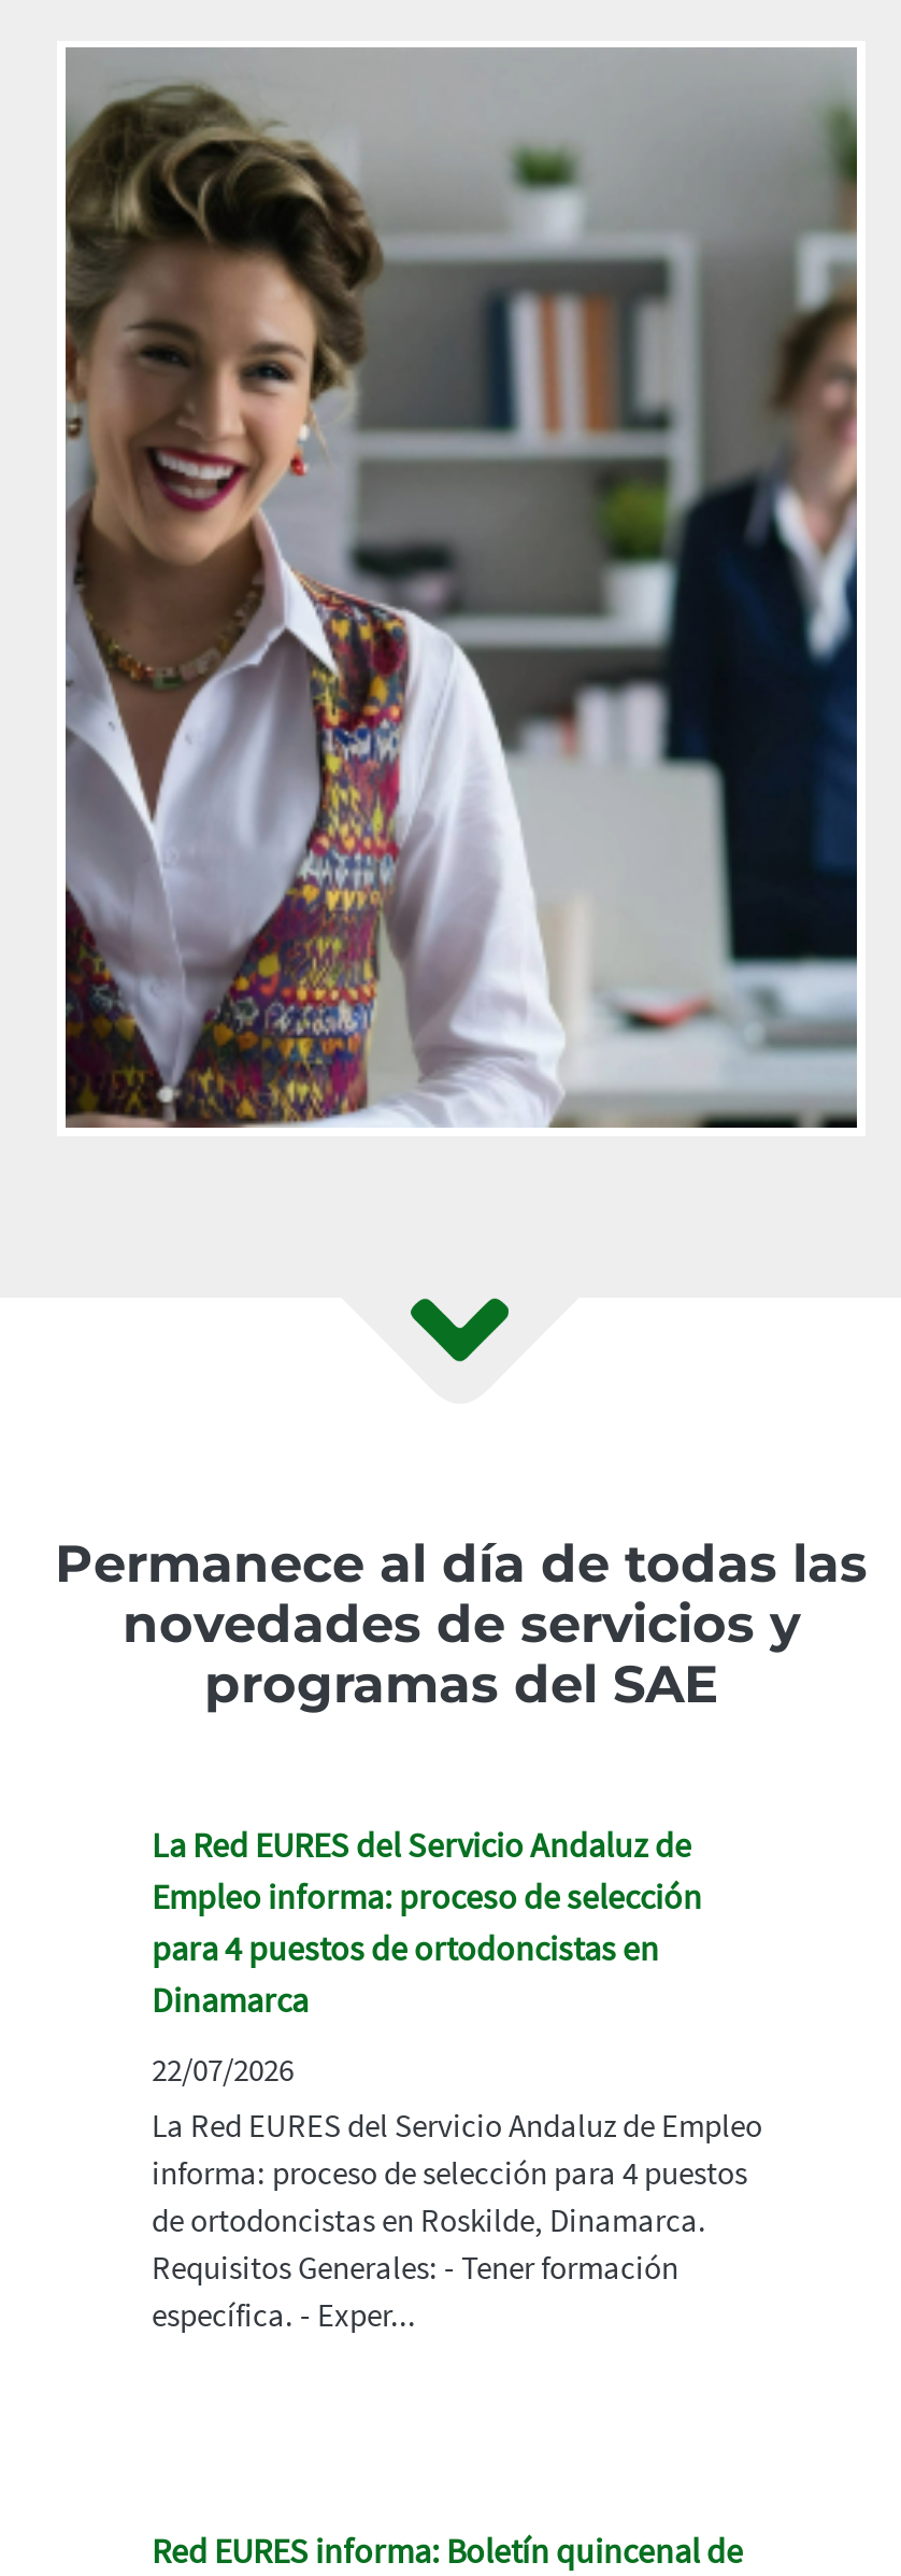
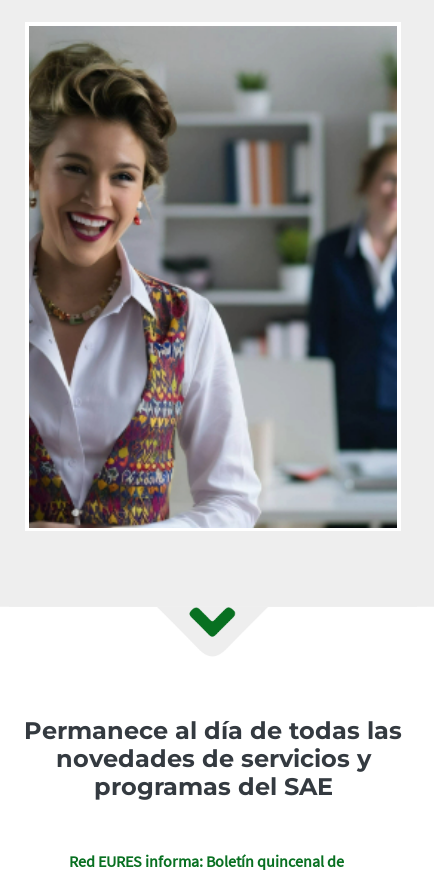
[152,1822,762,2335] La Red EURES del Servicio Andaluz de | Empleo informa: proceso de selección | para 4 puestos de ortodoncistas en | Dinamarca | 22/07/2026 | La Red EURES del Servicio Andaluz de Empleo | informa: proceso de selección para 4 puestos | de ortodoncistas en Roskilde, Dinamarca. | Requisitos Generales: - Tener formación | específica. - Exper... -> none

